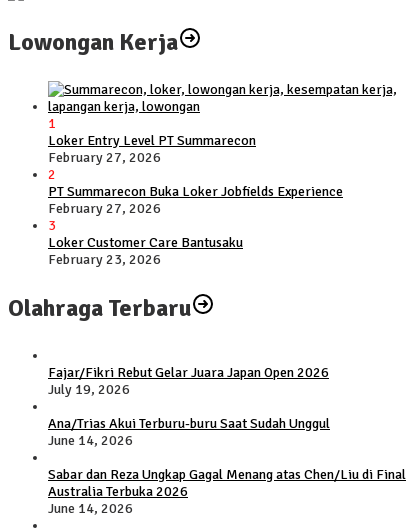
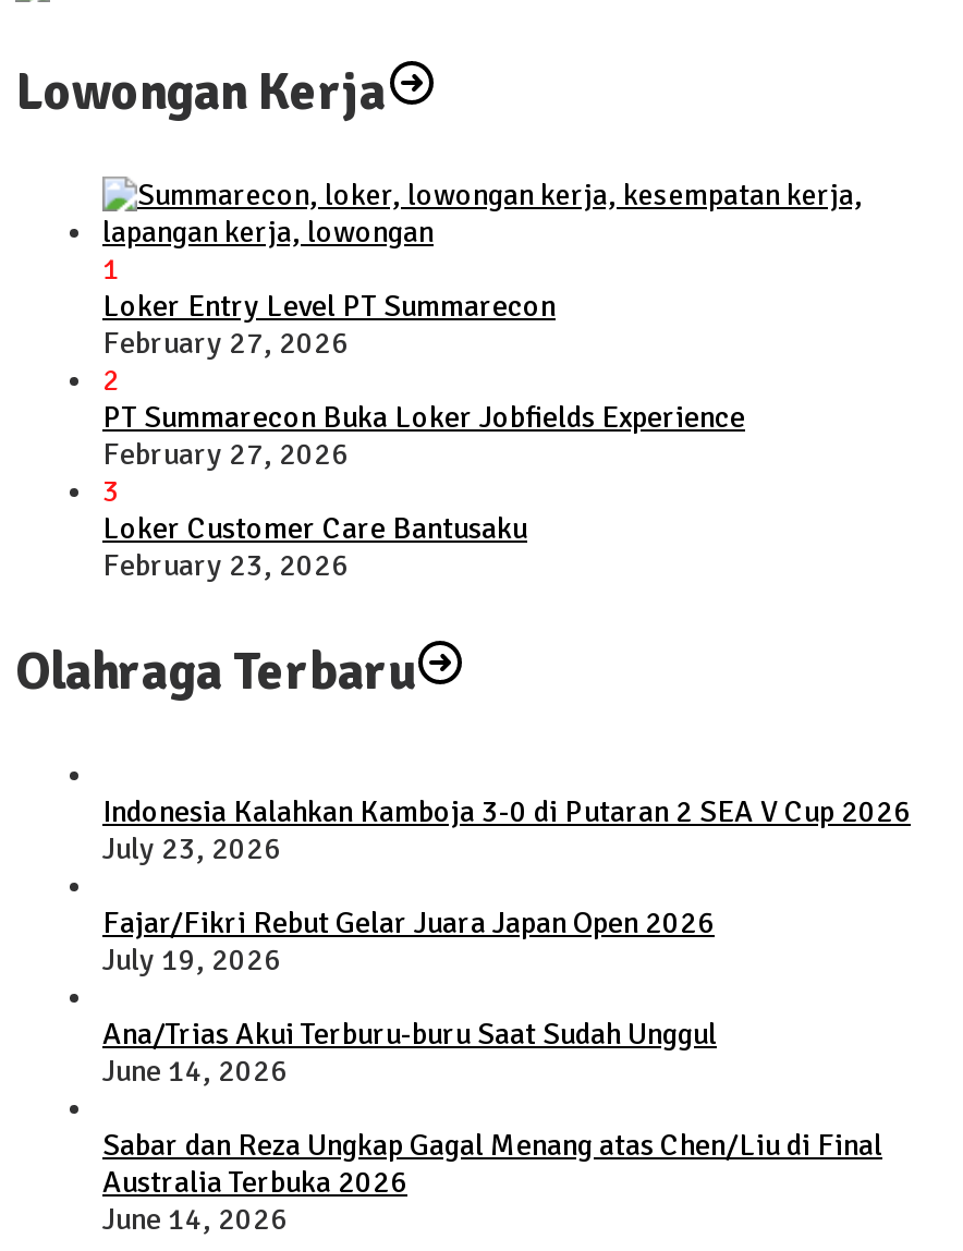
none -> [102,794,911,868] Indonesia Kalahkan Kamboja 3-0 di Putaran 2 SEA V Cup 2026 | July 23, 2026

